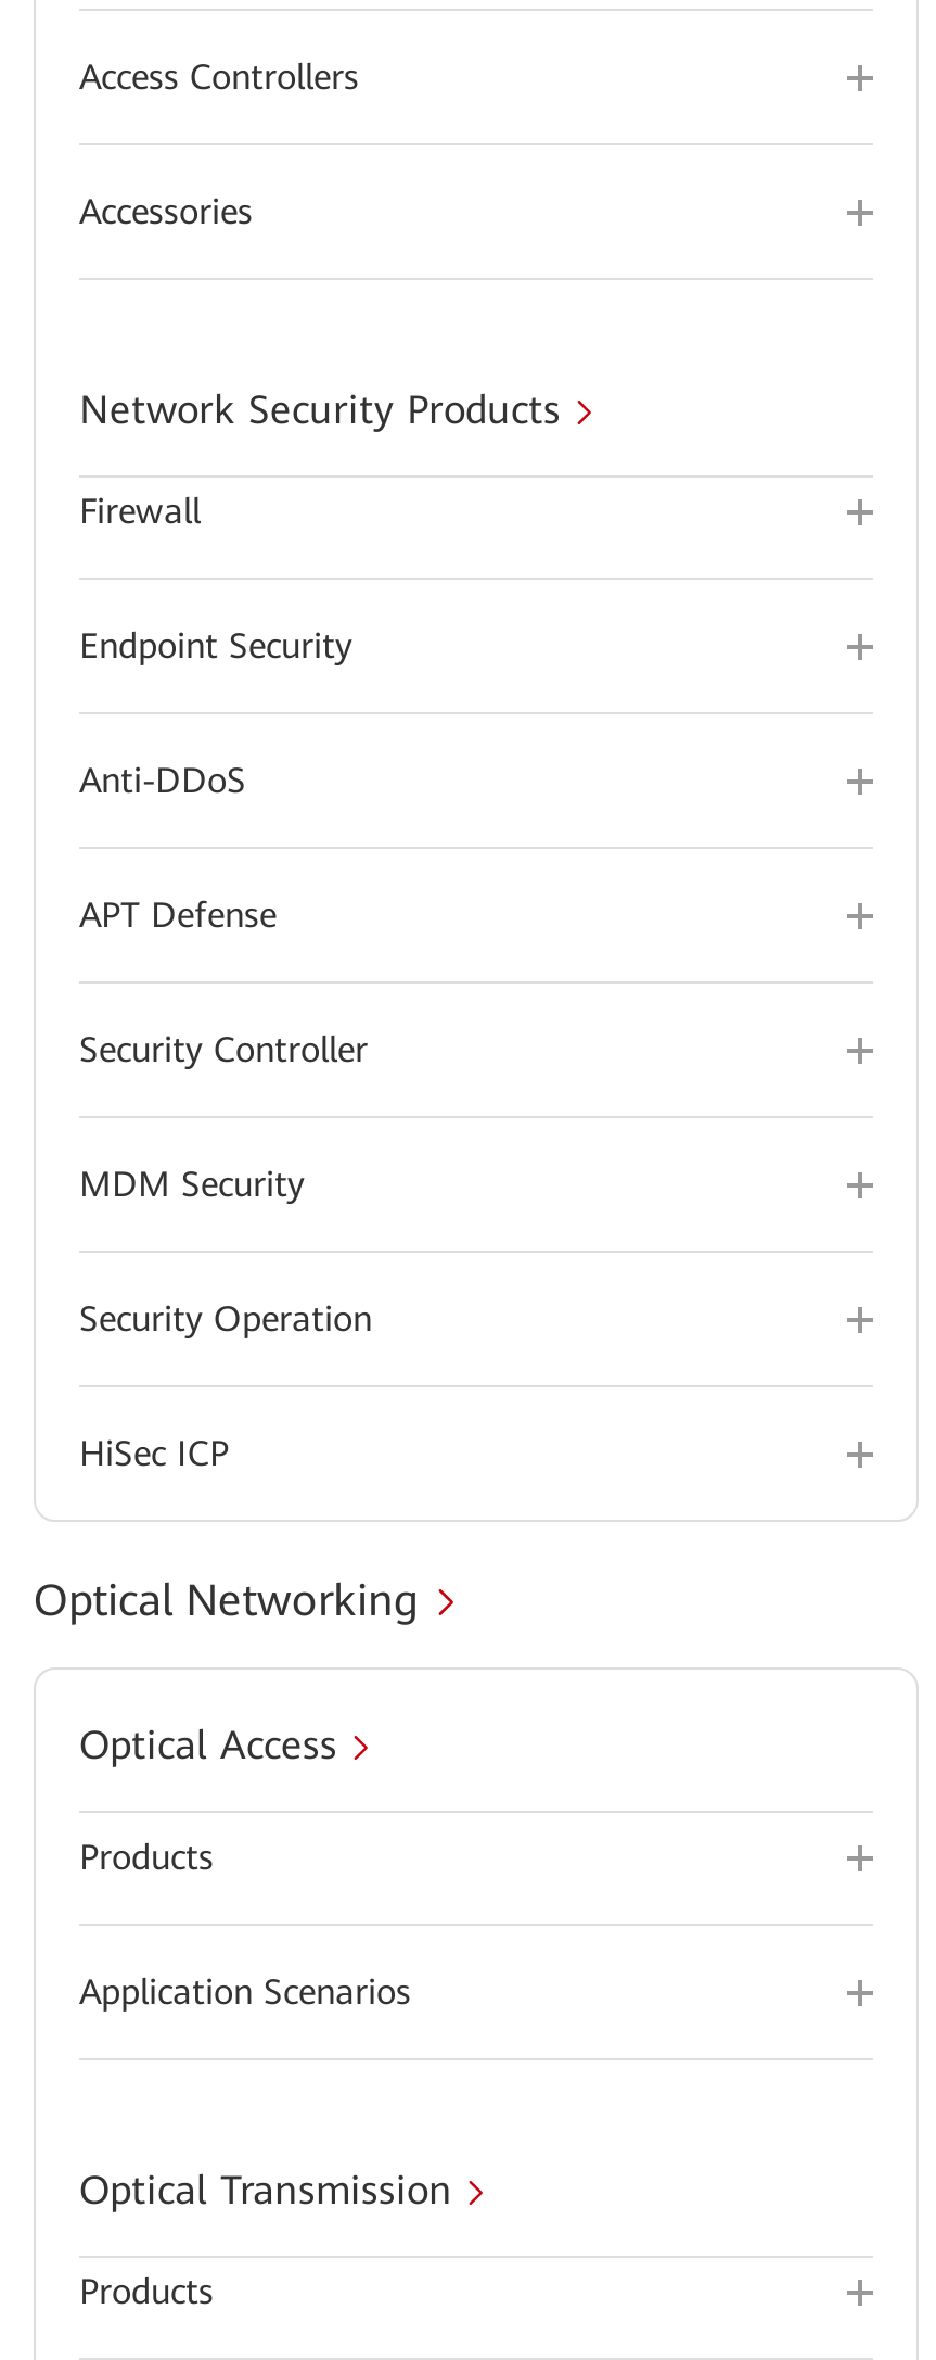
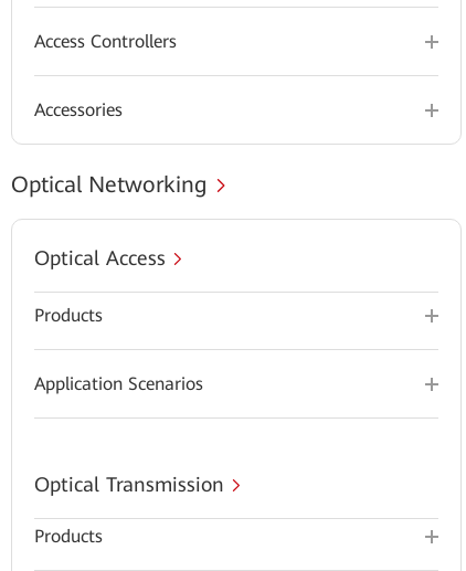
[79,386,561,1474] Network Security Products | Firewall | Endpoint Security | Anti-DDoS | APT Defense | Security Controller | MDM Security | Security Operation | HiSec ICP -> none

